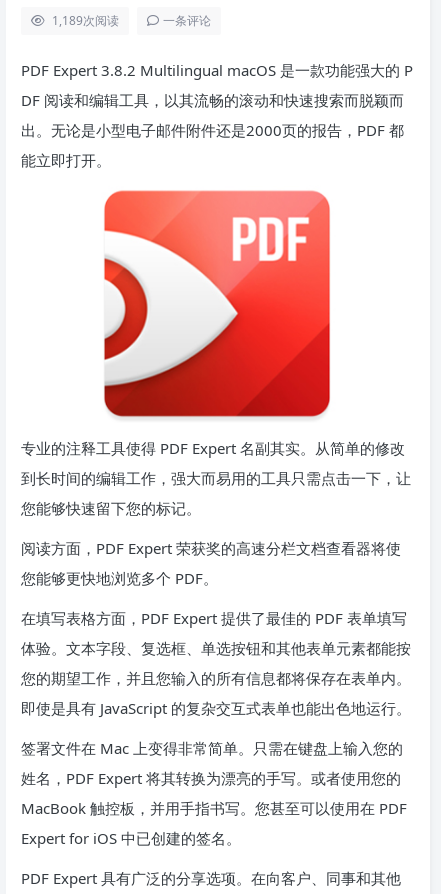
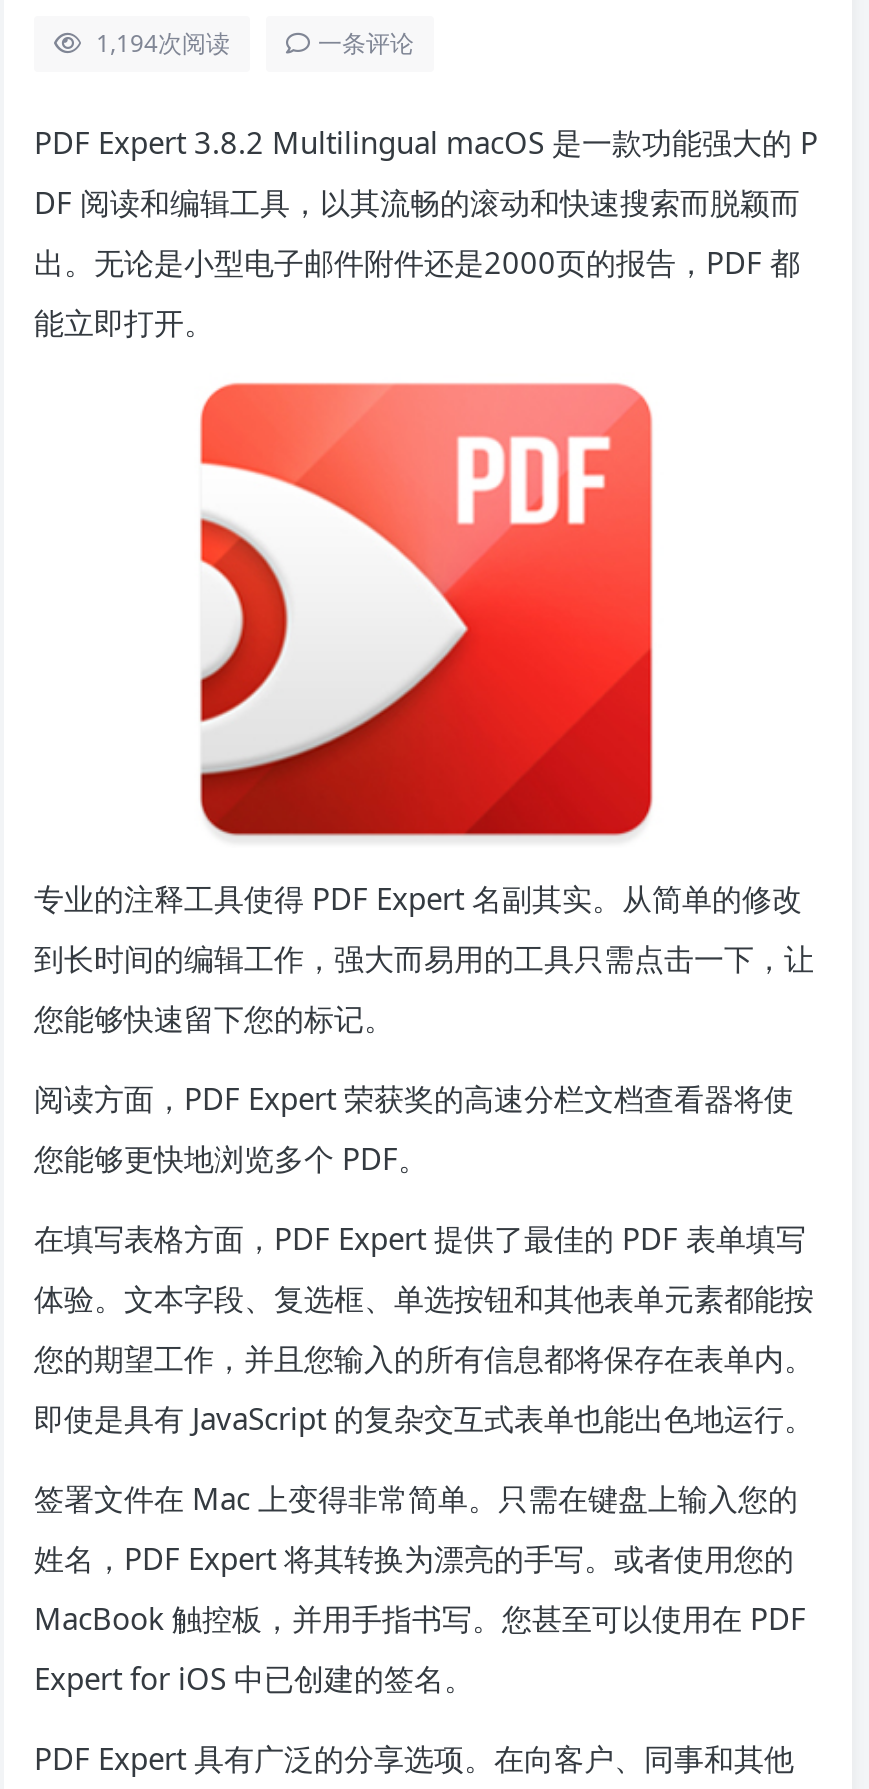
[52,12,119,29] 1,189次阅读 -> [96,26,230,60] 1,194次阅读

